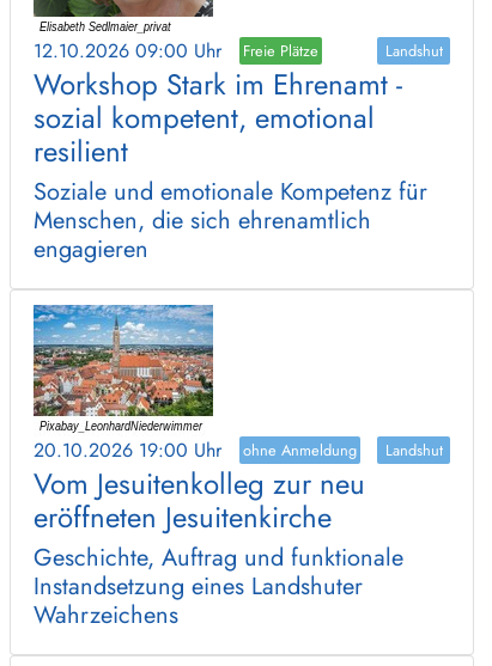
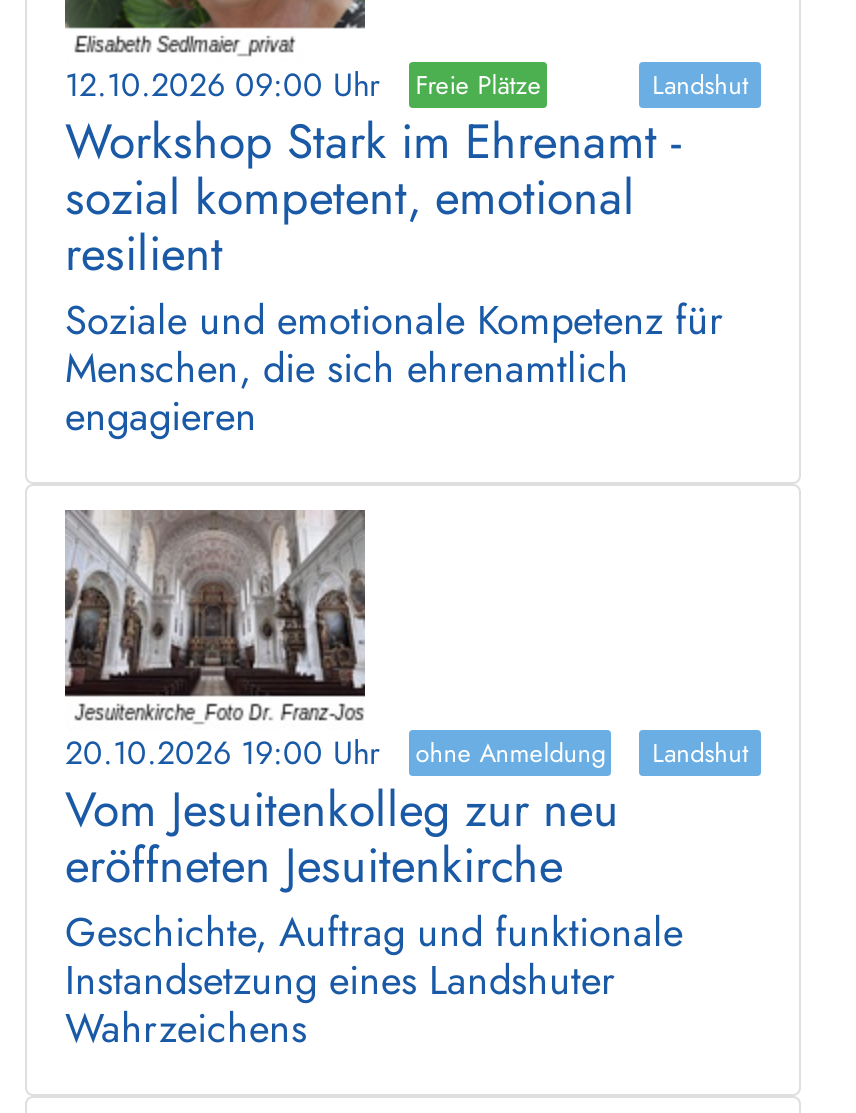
[32,304,214,430] [image] -> [65,508,367,722] [image]

